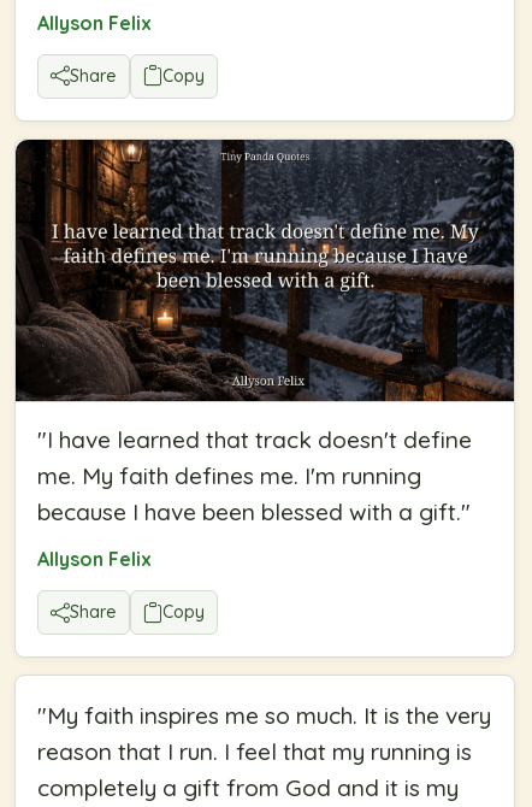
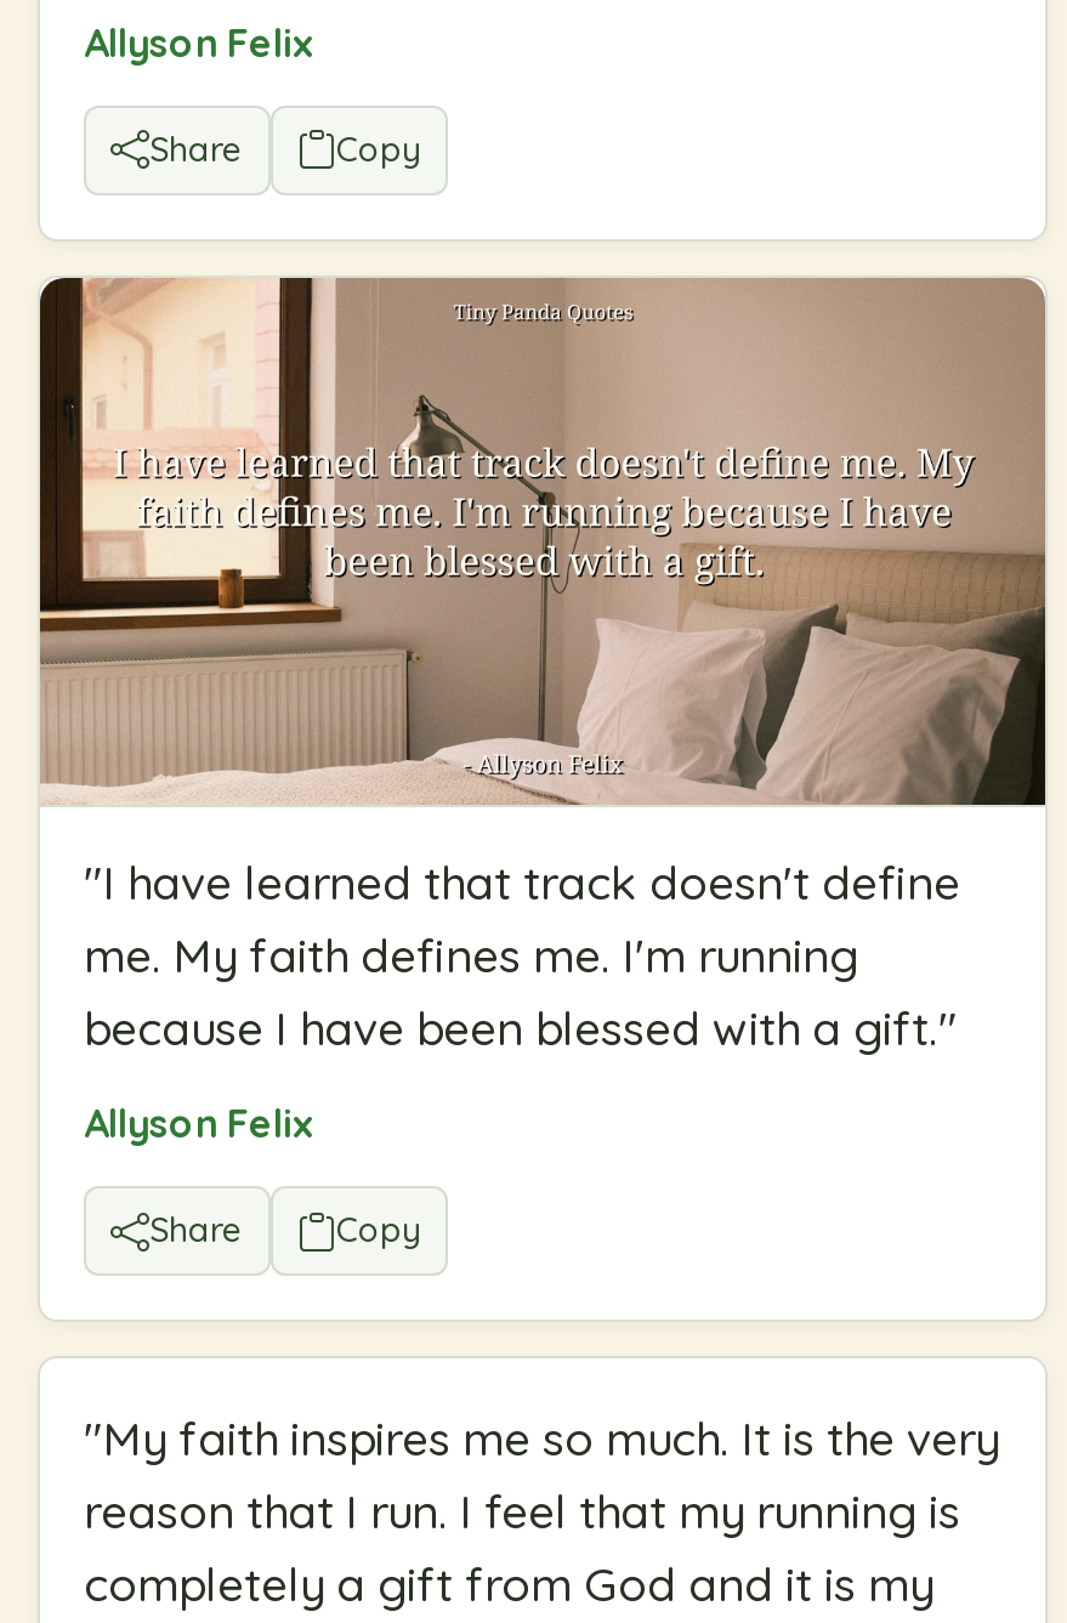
[14,139,515,402] [image] -> [38,276,1048,807] [image]

